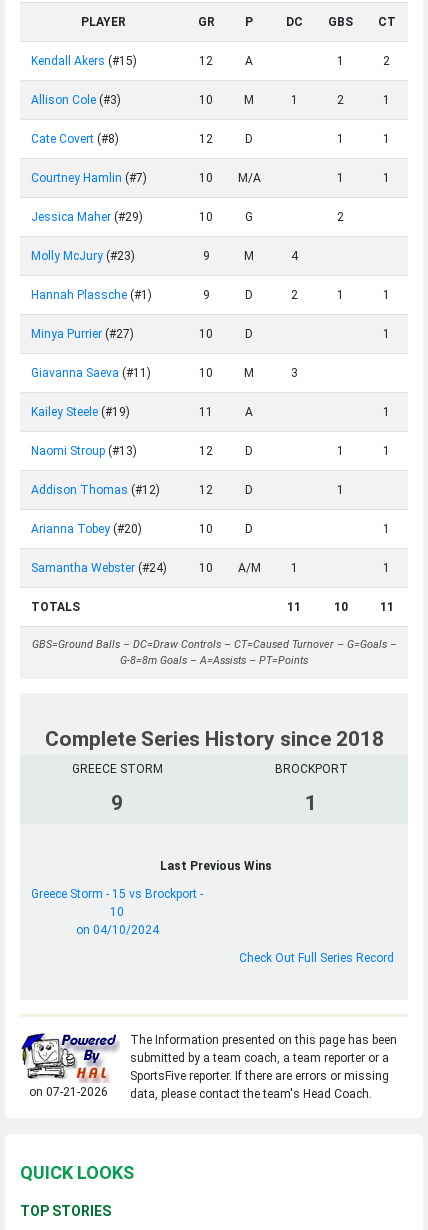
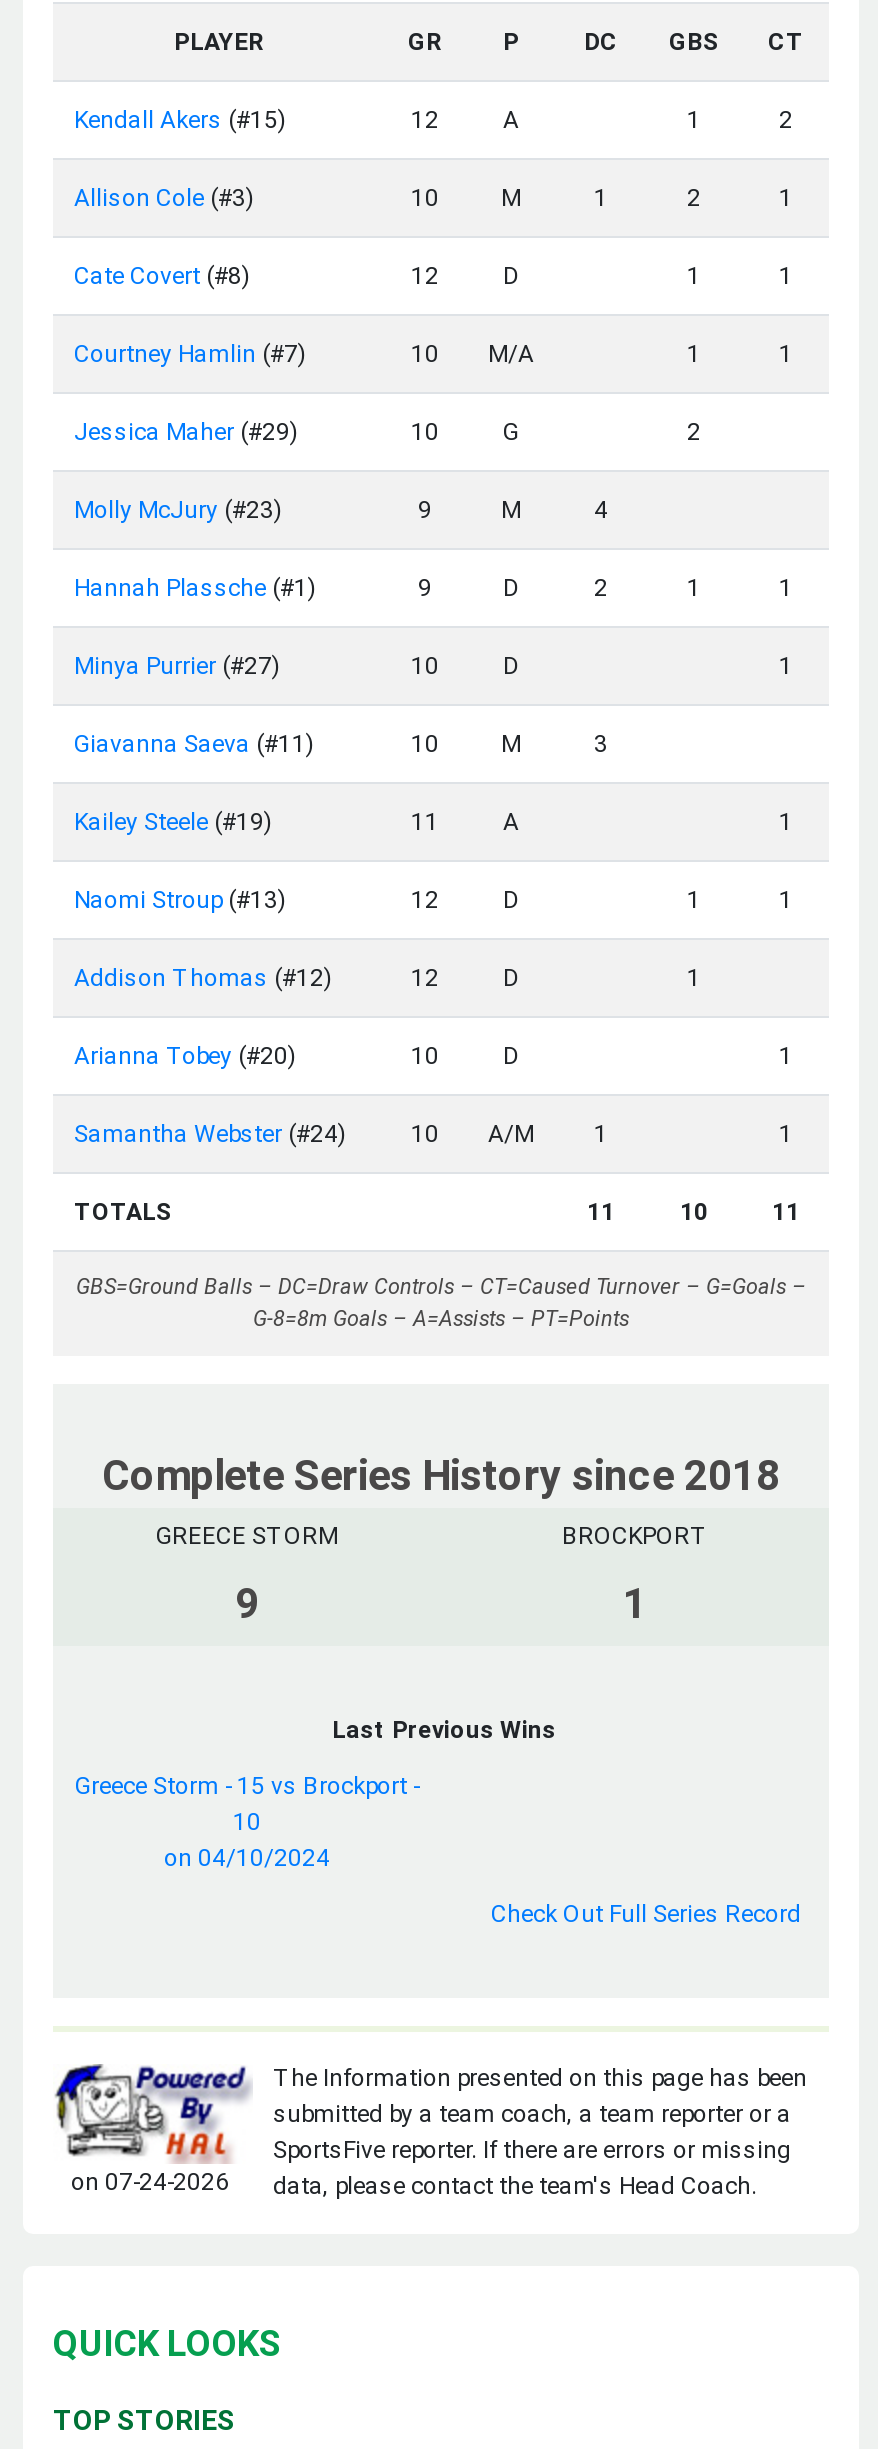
[20,1085,372,1101] on 07-21-2026 data, please contact the team's Head Coach. -> [53,2168,757,2200] on 07-24-2026 data, please contact the team's Head Coach.

